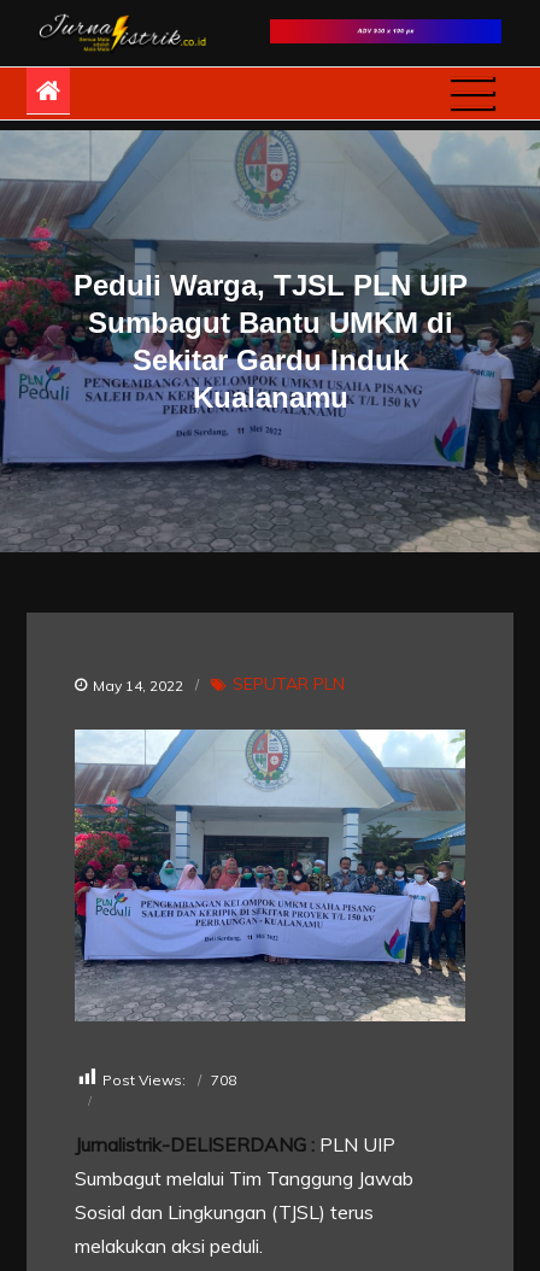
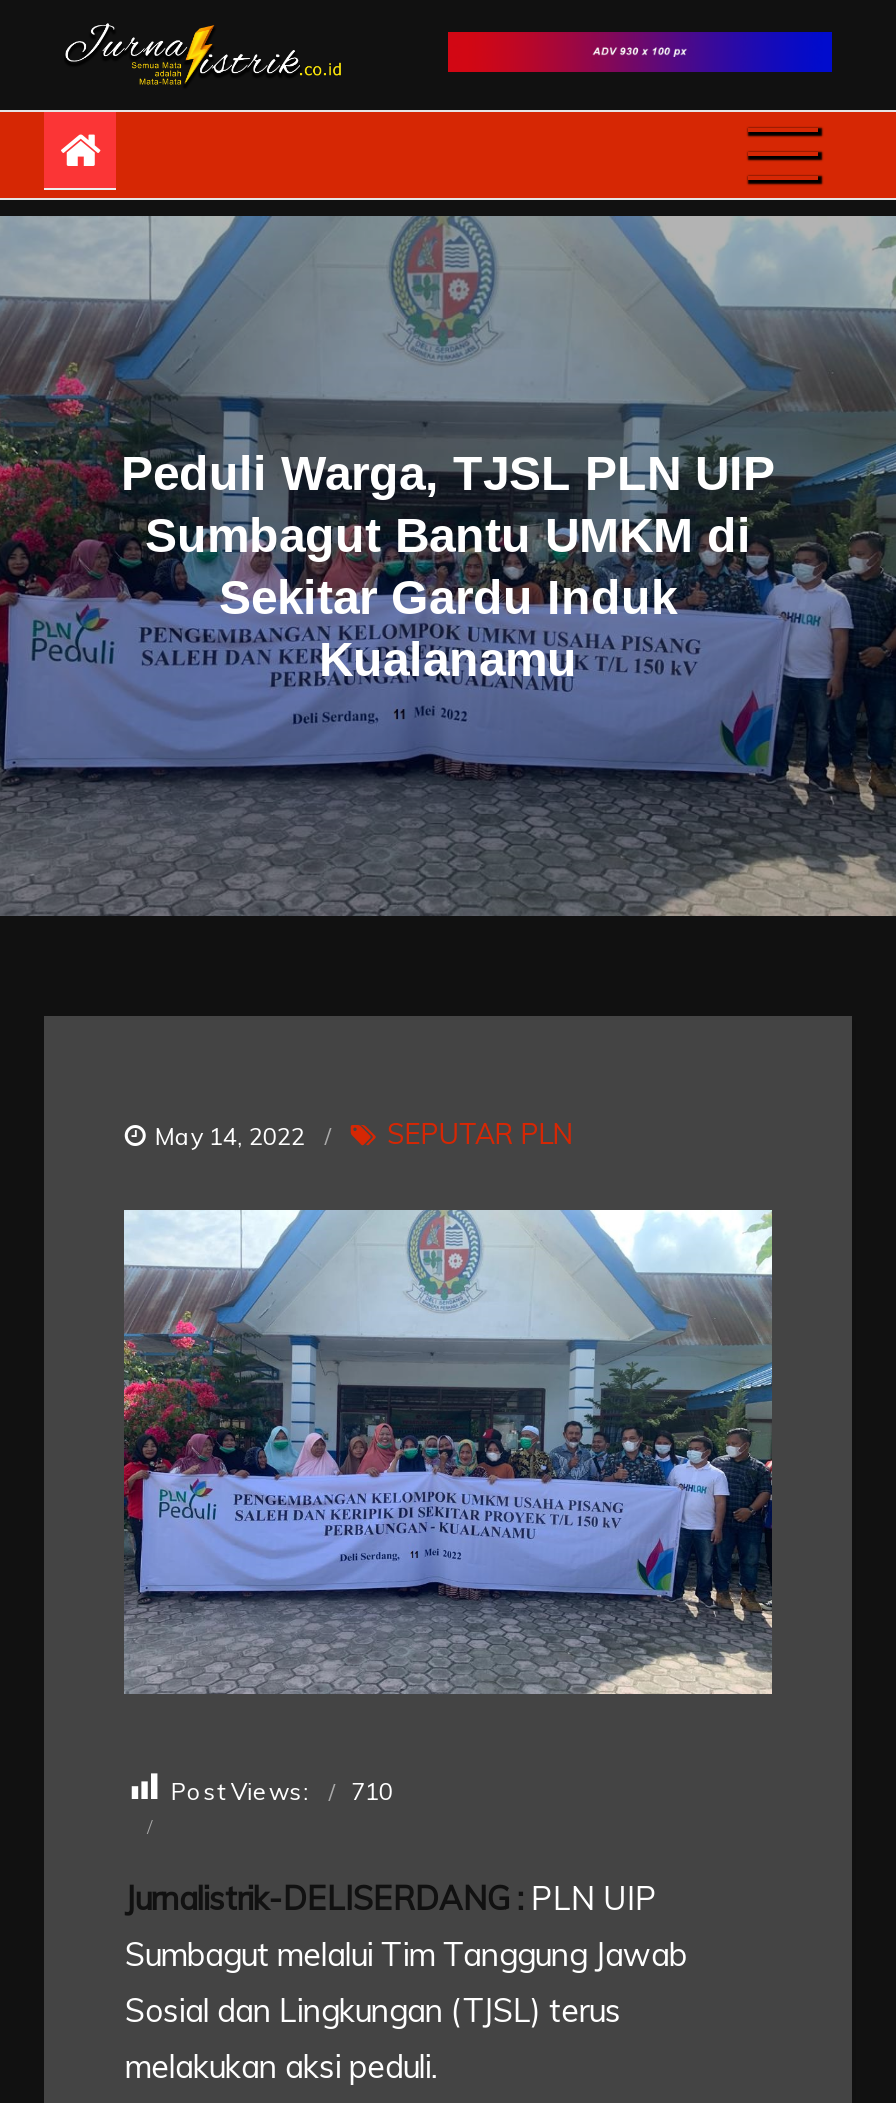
[103,1071,237,1089] Post Views: 708 -> [171,1776,393,1806] Post Views: 710

